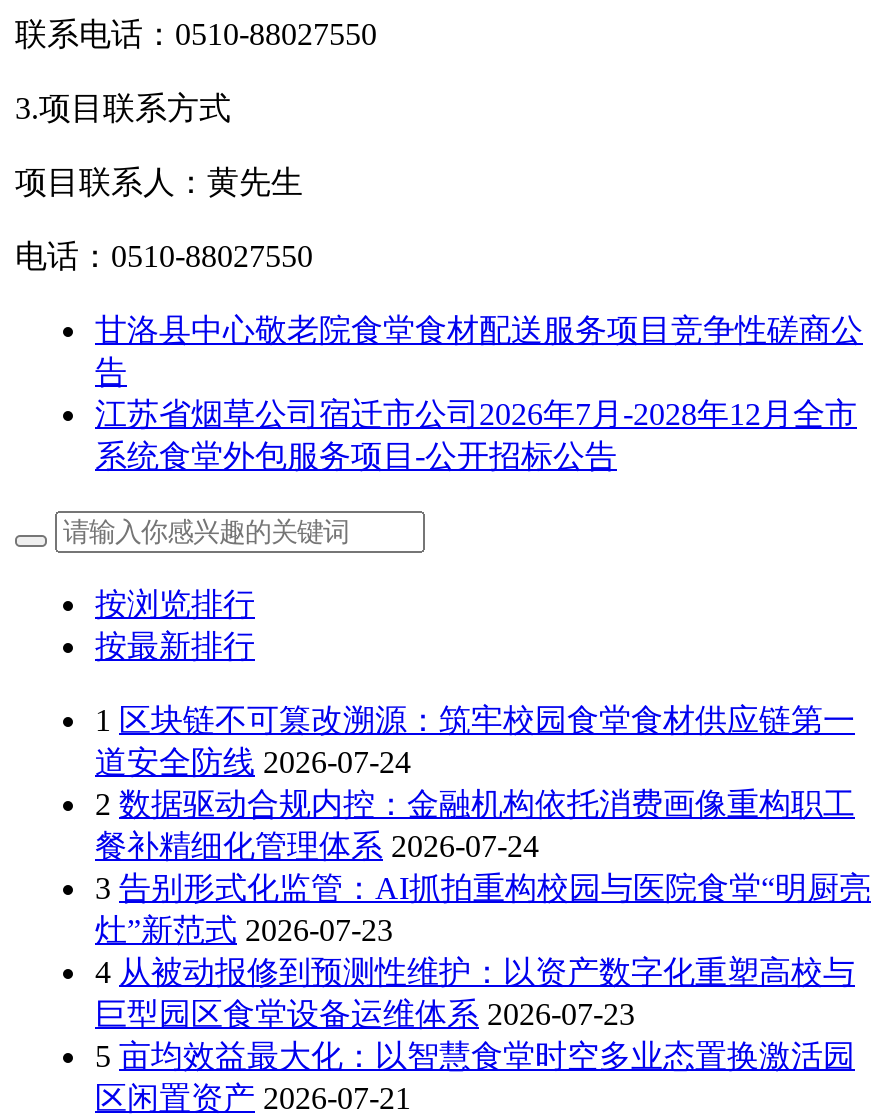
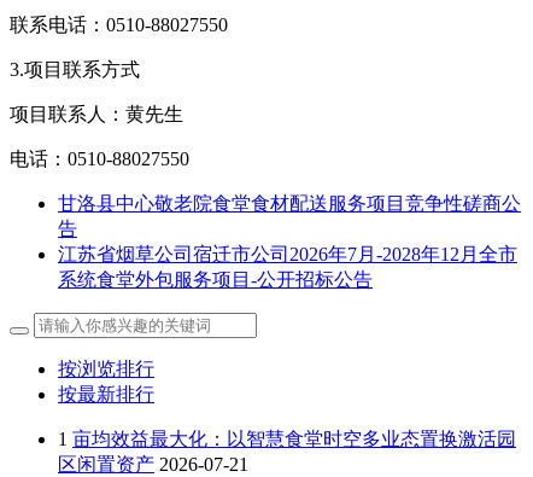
[95,703,871,1073] 1区块链不可篡改溯源：筑牢校园食堂食材供应链第一 | 道安全防线 2026-07-24 | 2数据驱动合规内控：金融机构依托消费画像重构职工 | 餐补精细化管理体系 2026-07-24 | 3告别形式化监管：AI抓拍重构校园与医院食堂“明厨亮 | 灶”新范式 2026-07-23 | 4从被动报修到预测性维护：以资产数字化重塑高校与 | 巨型园区食堂设备运维体系 2026-07-23 | 5亩均效益最大化：以智慧食堂时空多业态置换激活园 -> [58,428,516,449] 1亩均效益最大化：以智慧食堂时空多业态置换激活园

